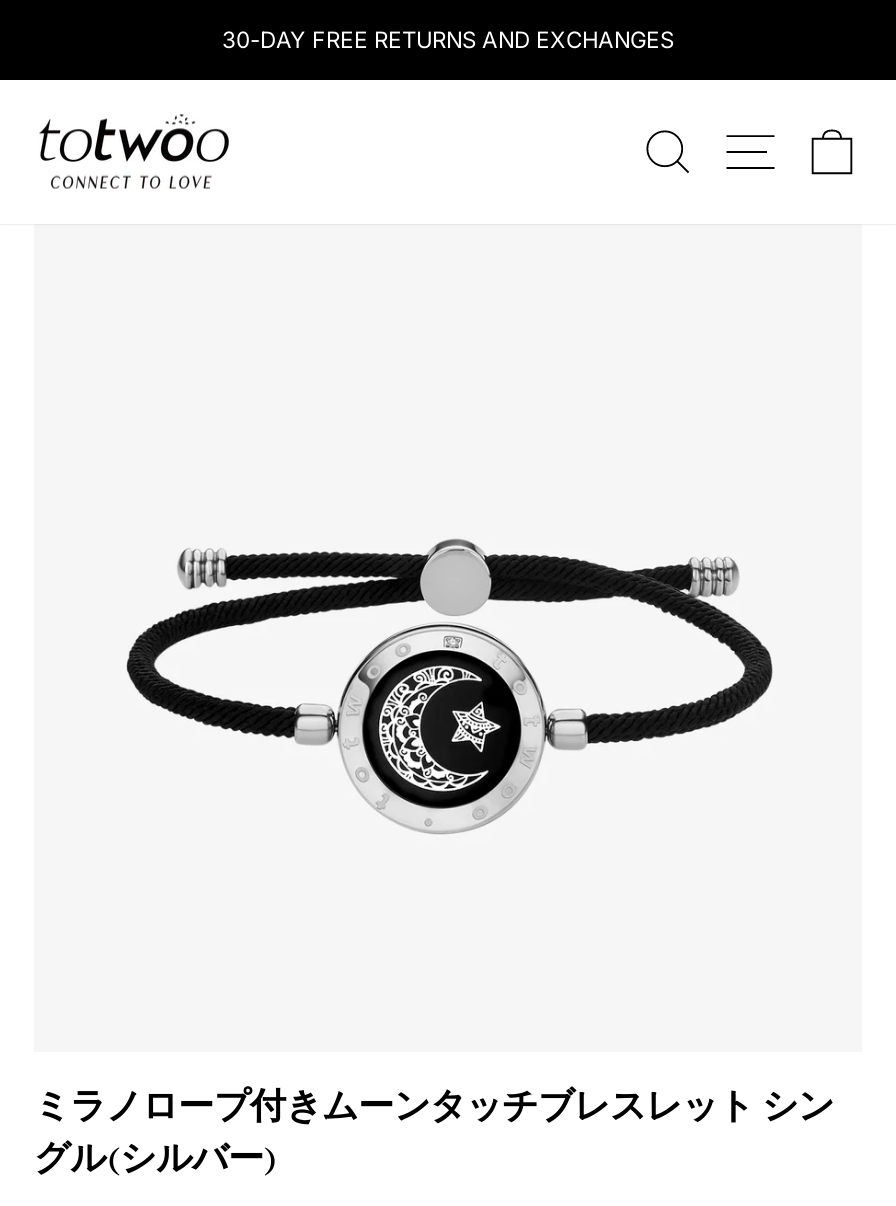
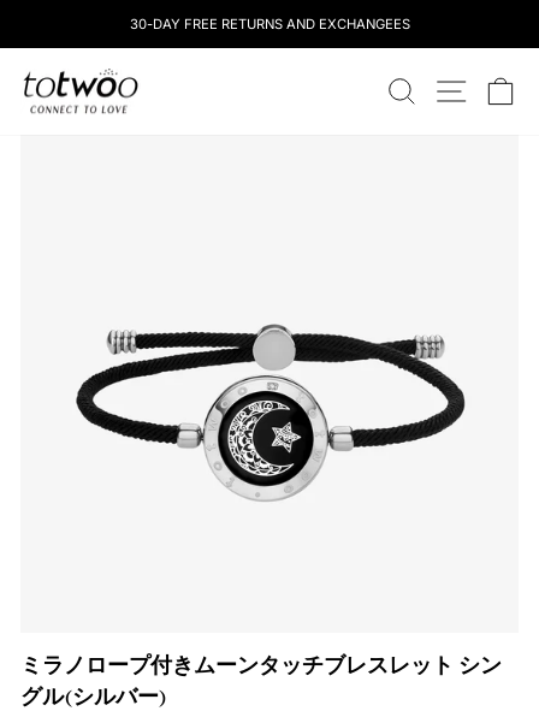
[222,26,674,54] 30-DAY FREE RETURNS AND EXCHANGES -> [129,16,410,32] 30-DAY FREE RETURNS AND EXCHANGEES

